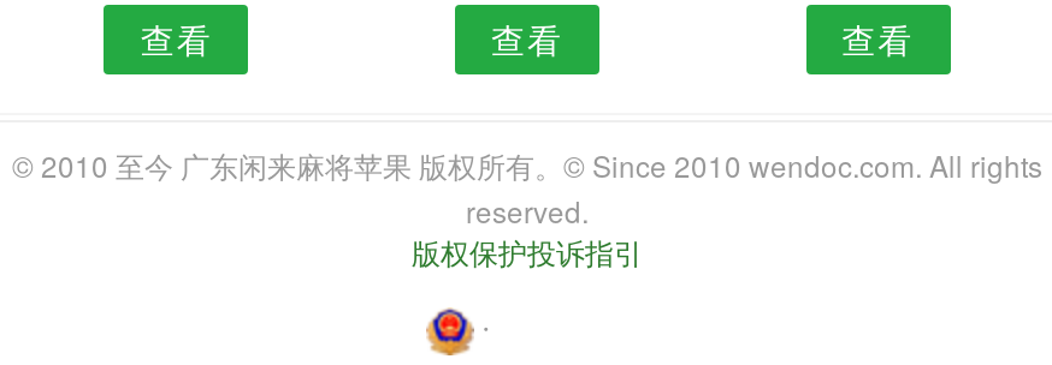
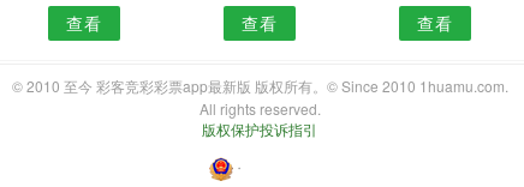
[12,145,1042,231] © 2010 至今 广东闲来麻将苹果 版权所有。© Since 2010 wendoc.com. All rights | reserved. -> [11,76,508,119] © 2010 至今 彩客竞彩彩票app最新版 版权所有。© Since 2010 1huamu.com. | All rights reserved.

